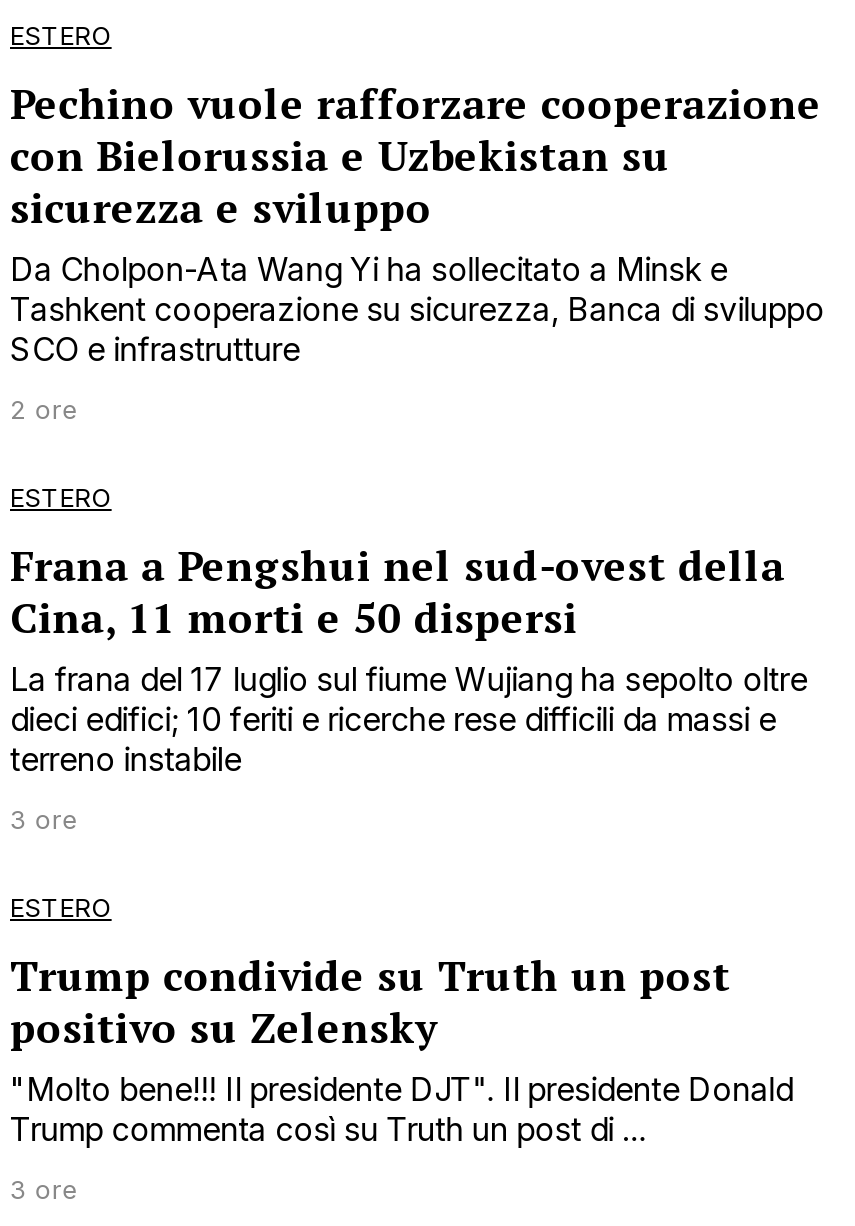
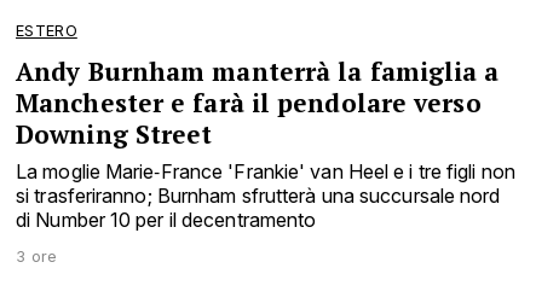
[10,76,825,1150] Pechino vuole rafforzare cooperazione | con Bielorussia e Uzbekistan su | sicurezza e sviluppo | Da Cholpon-Ata Wang Yi ha sollecitato a Minsk e | Tashkent cooperazione su sicurezza, Banca di sviluppo | SCO e infrastrutture | 2 ore | ESTERO | Frana a Pengshui nel sud-ovest della | Cina, 11 morti e 50 dispersi | La frana del 17 luglio sul fiume Wujiang ha sepolto oltre | dieci edifici; 10 feriti e ricerche rese difficili da massi e | terreno instabile | 3 ore | ESTERO | Trump condivide su Truth un post | positivo su Zelensky | "Molto bene!!! Il presidente DJT". Il presidente Donald | Trump commenta così su Truth un post di ... -> [16,55,515,232] Andy Burnham manterrà la famiglia a | Manchester e farà il pendolare verso | Downing Street | La moglie Marie‑France 'Frankie' van Heel e i tre figli non | si trasferiranno; Burnham sfrutterà una succursale nord | di Number 10 per il decentramento

